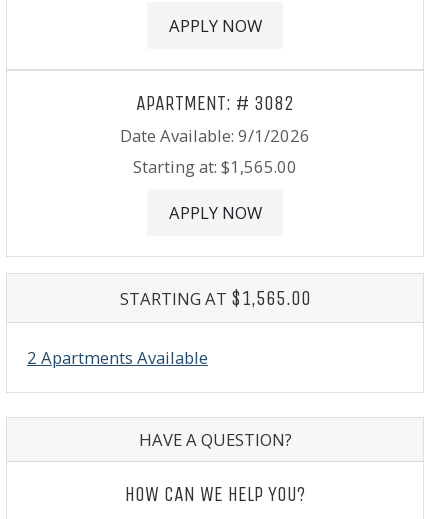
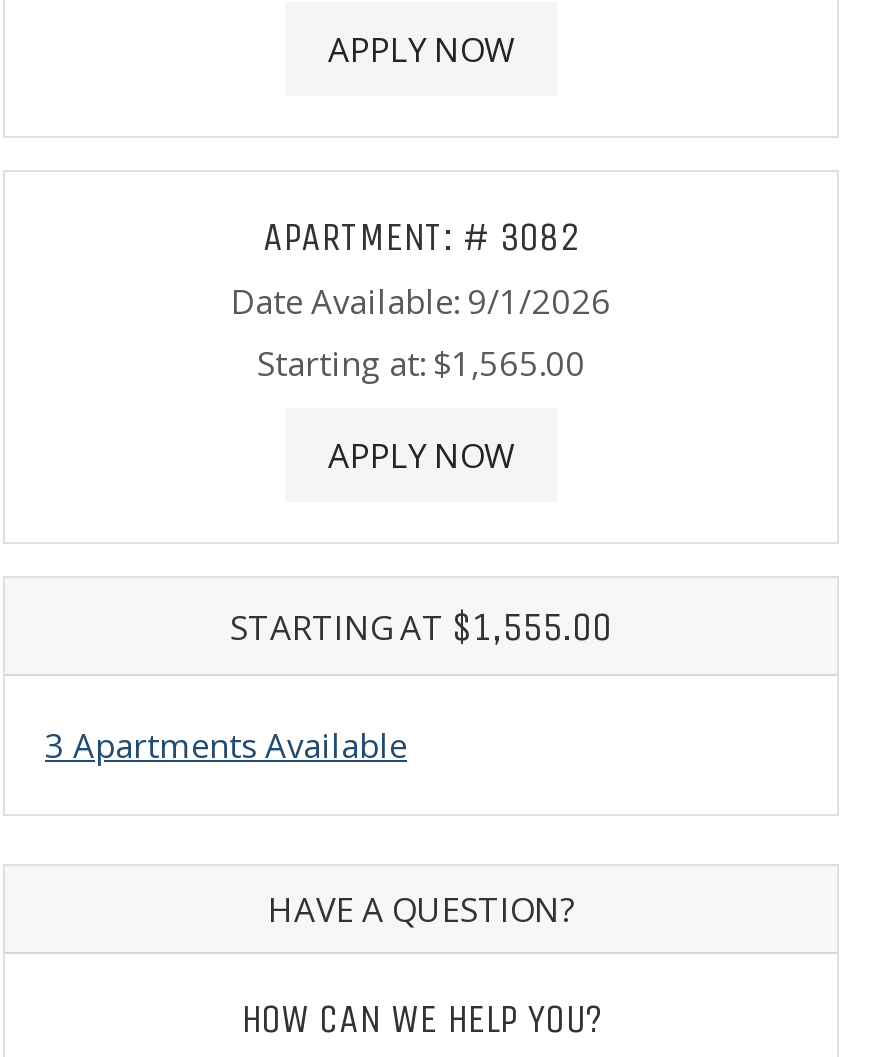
[119,286,310,310] STARTING AT $1,565.00 -> [230,602,612,650] STARTING AT $1,555.00
[27,346,208,369] 2 Apartments Available -> [45,722,407,768] 3 Apartments Available

